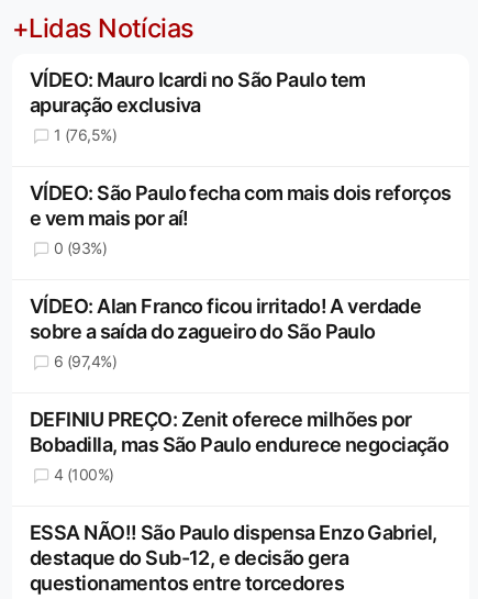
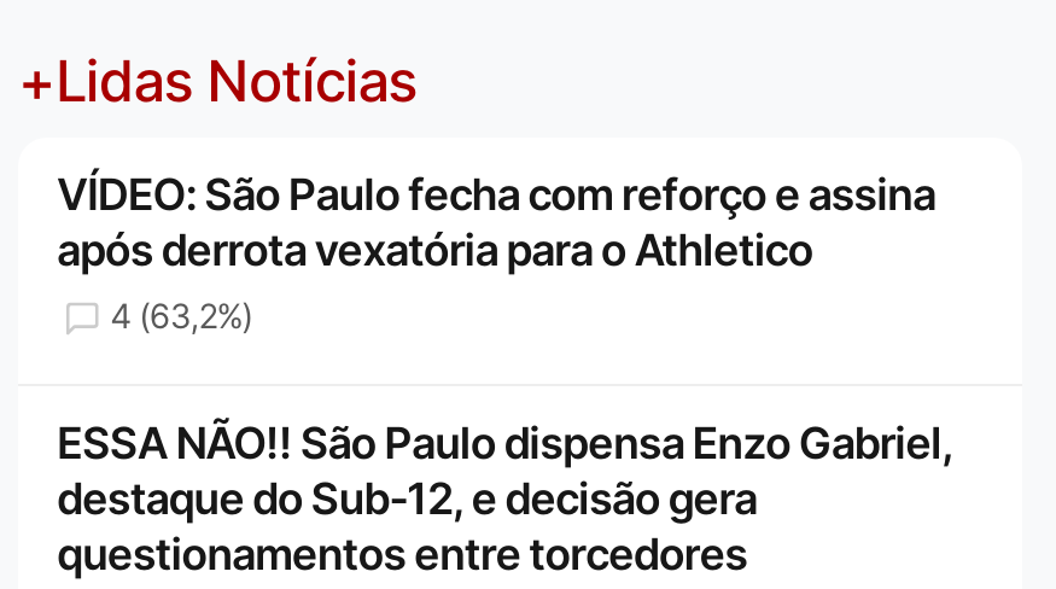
[30,68,451,483] VÍDEO: Mauro Icardi no São Paulo tem | apuração exclusiva | 1 (76,5%) | VÍDEO: São Paulo fecha com mais dois reforços | e vem mais por aí! | 0 (93%) | VÍDEO: Alan Franco ficou irritado! A verdade | sobre a saída do zagueiro do São Paulo | 6 (97,4%) | DEFINIU PREÇO: Zenit oferece milhões por | Bobadilla, mas São Paulo endurece negociação | 4 (100%) -> [57,168,935,335] VÍDEO: São Paulo fecha com reforço e assina | após derrota vexatória para o Athletico | 4 (63,2%)

